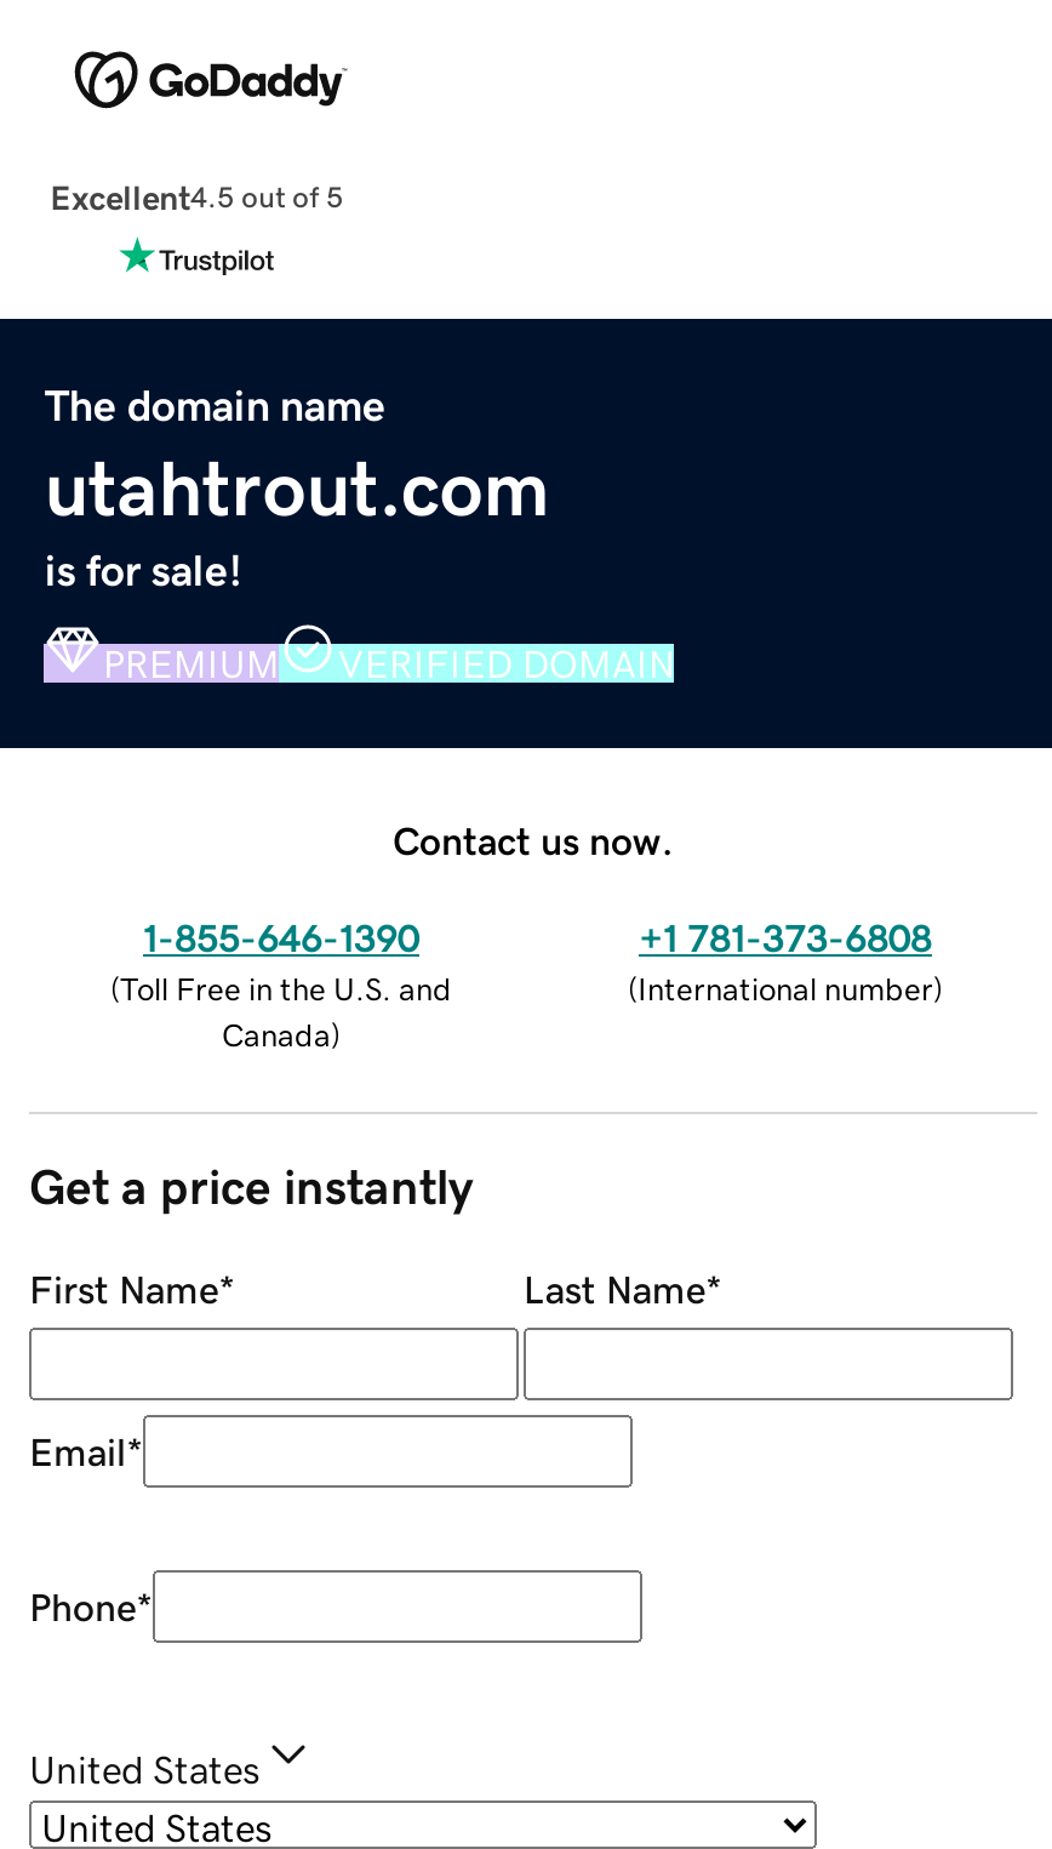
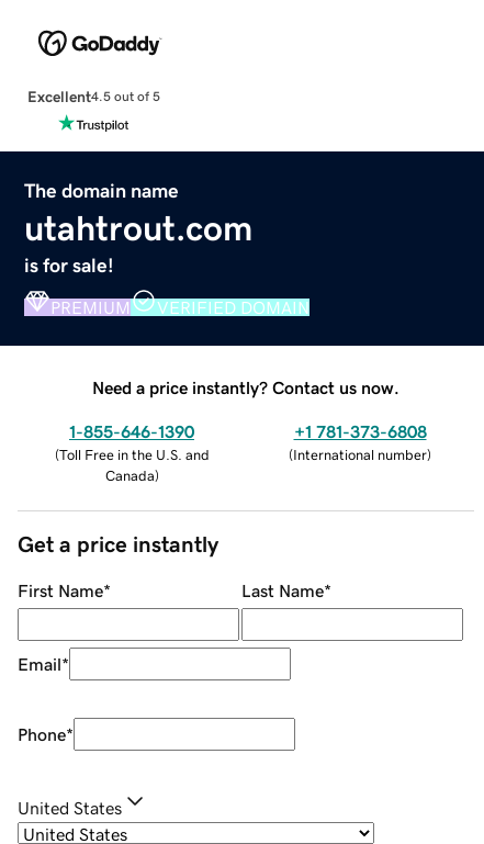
[393,820,674,859] Contact us now. -> [92,378,399,396] Need a price instantly? Contact us now.

